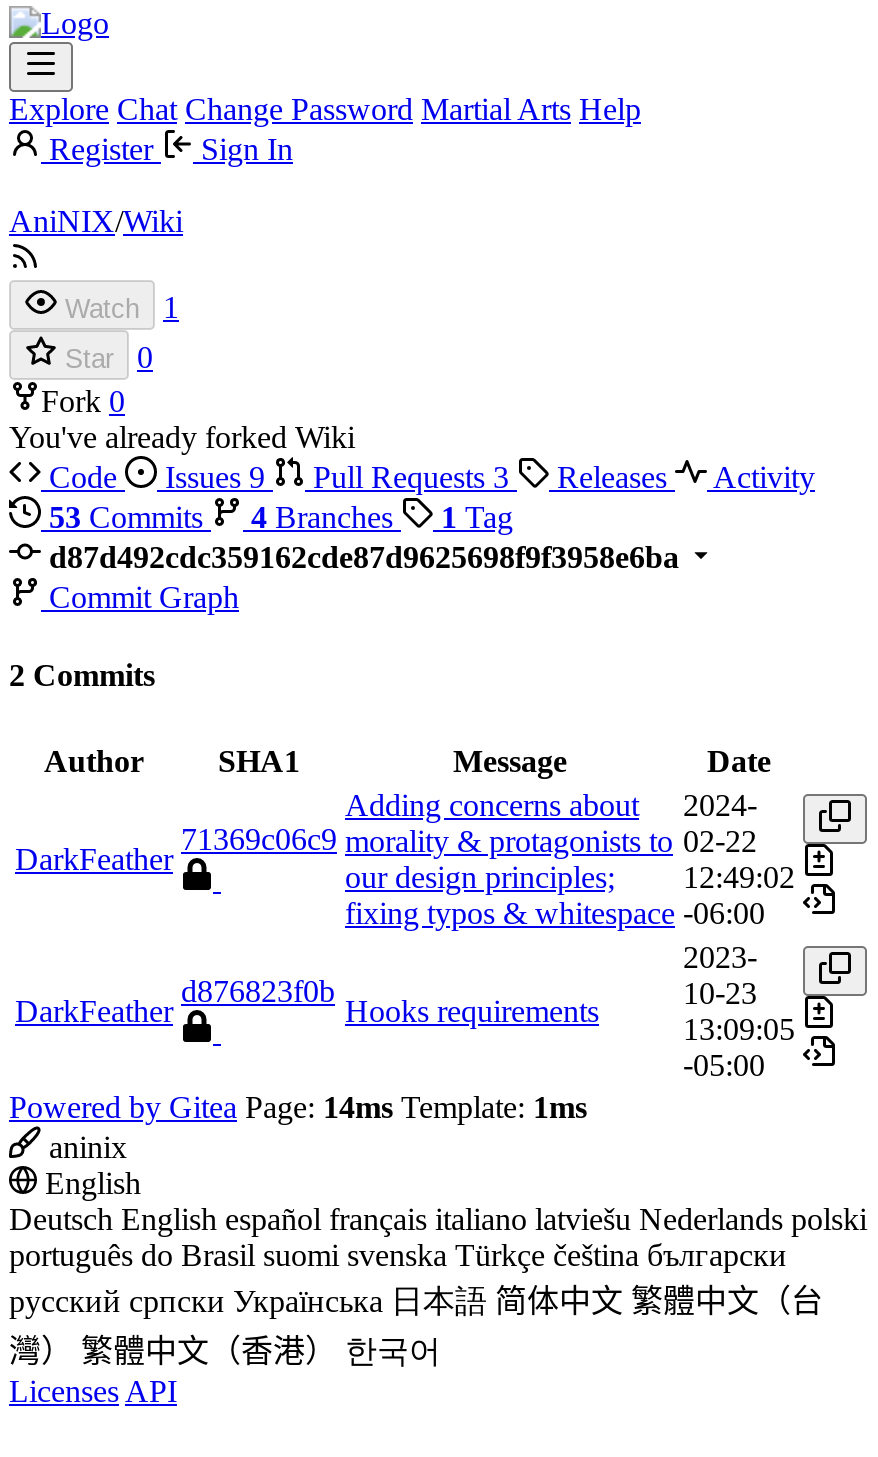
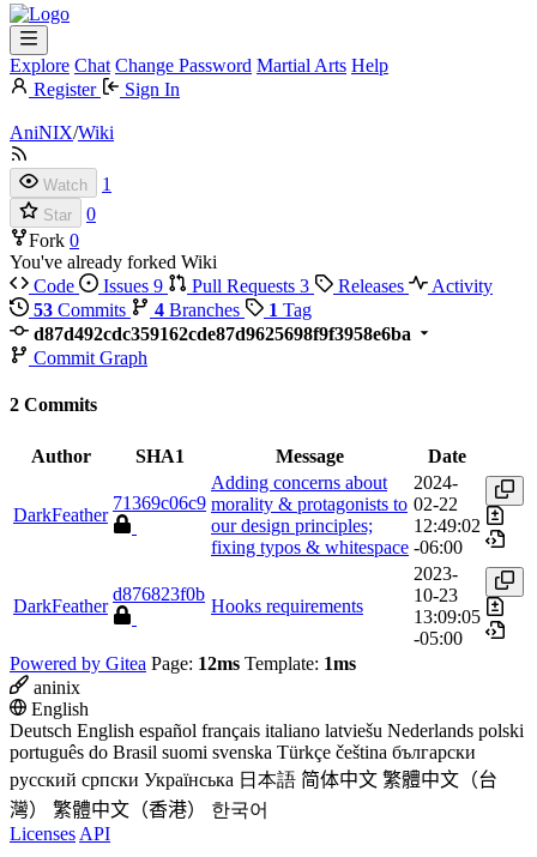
[9,1089,587,1123] Powered by Gitea Page: 14ms Template: 1ms -> [10,653,356,673] Powered by Gitea Page: 12ms Template: 1ms

